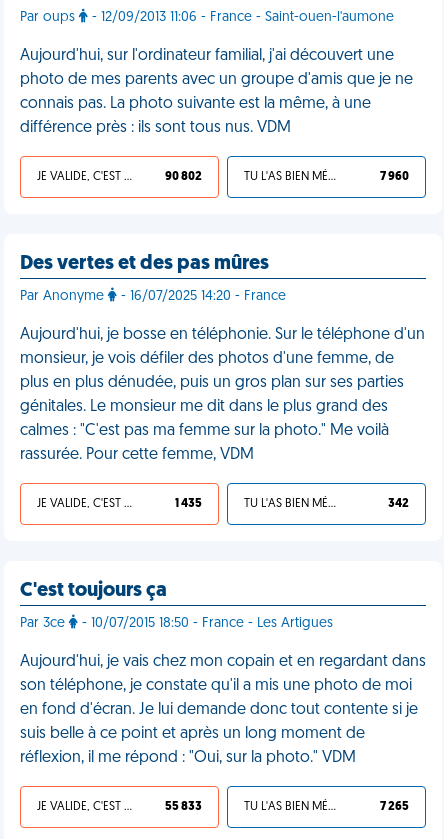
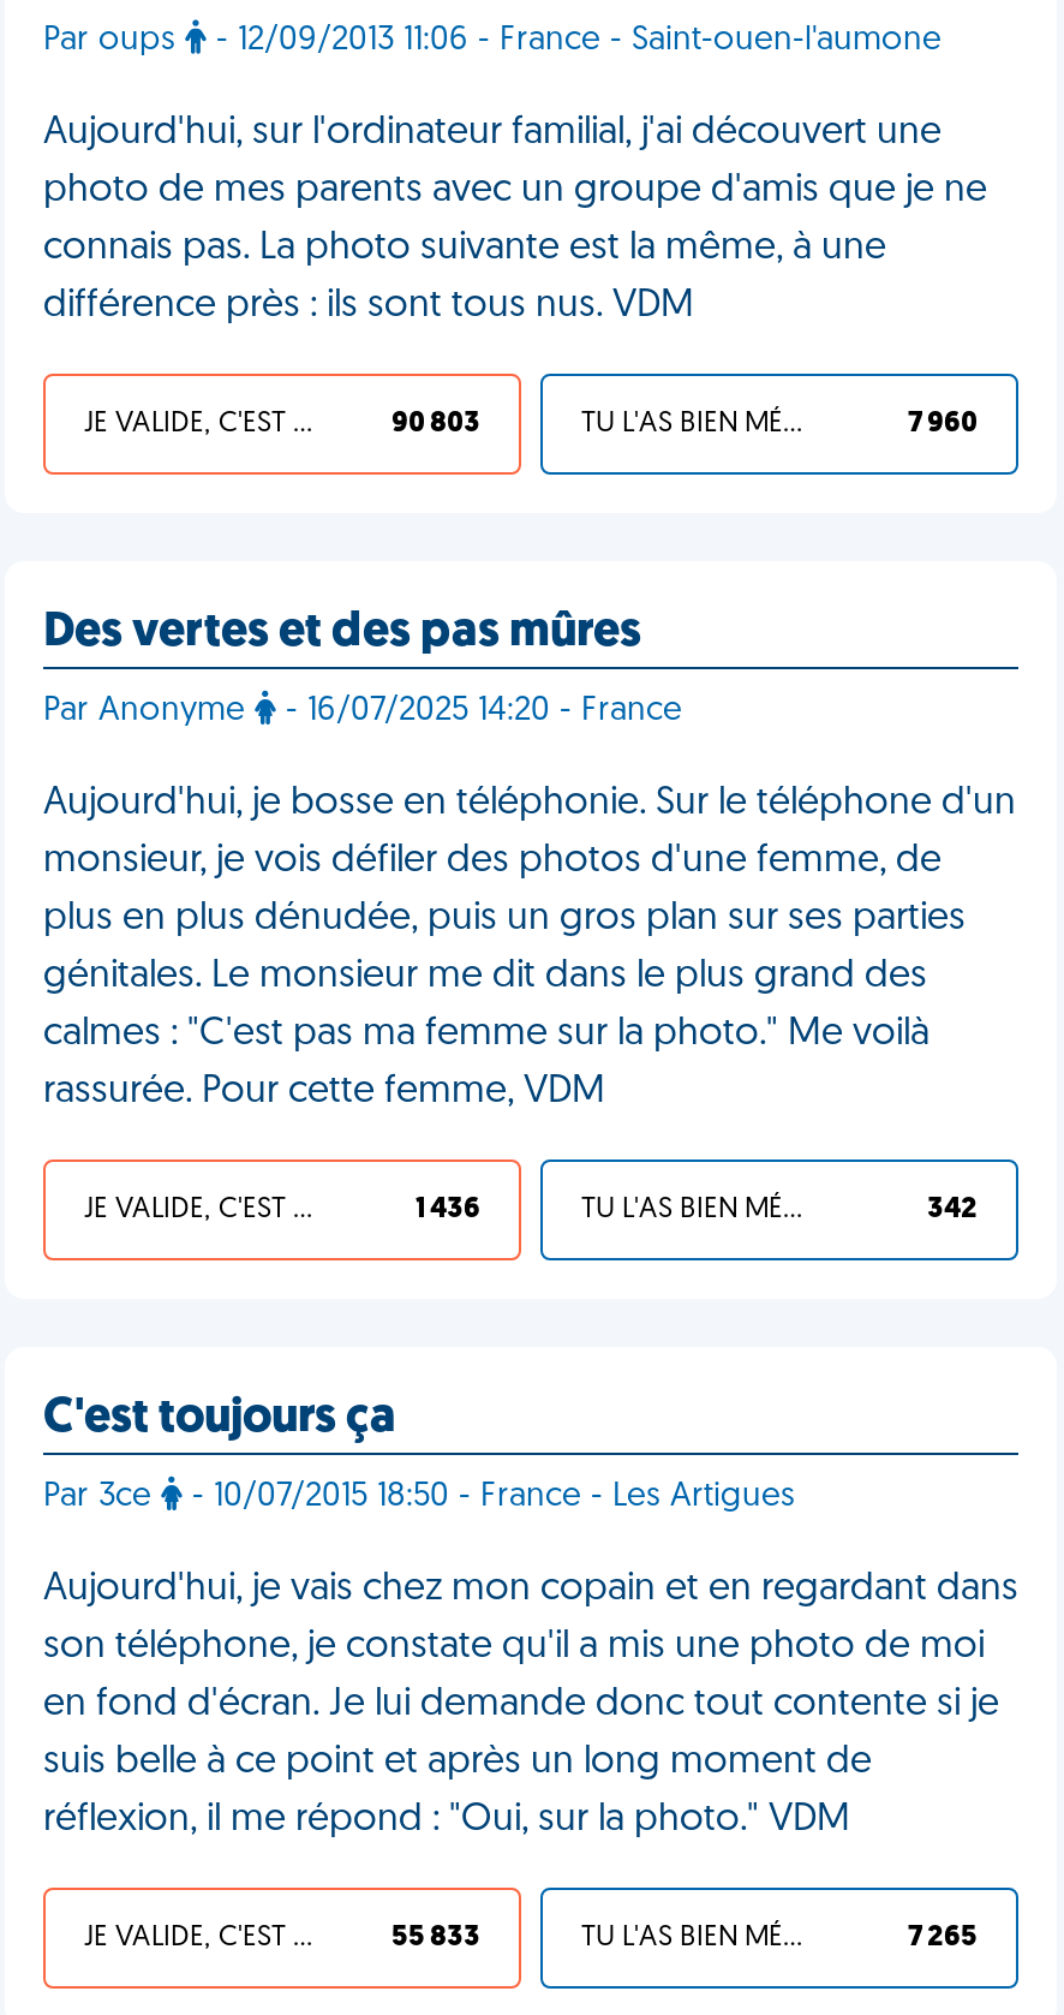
[165,171,202,183] 90 802 -> [391,410,480,439] 90 803
[175,498,202,510] 1 435 -> [416,1196,480,1224] 1 436

